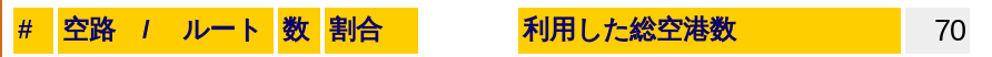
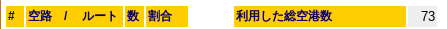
[925,14,965,47] 70 -> [417,9,435,24] 73

